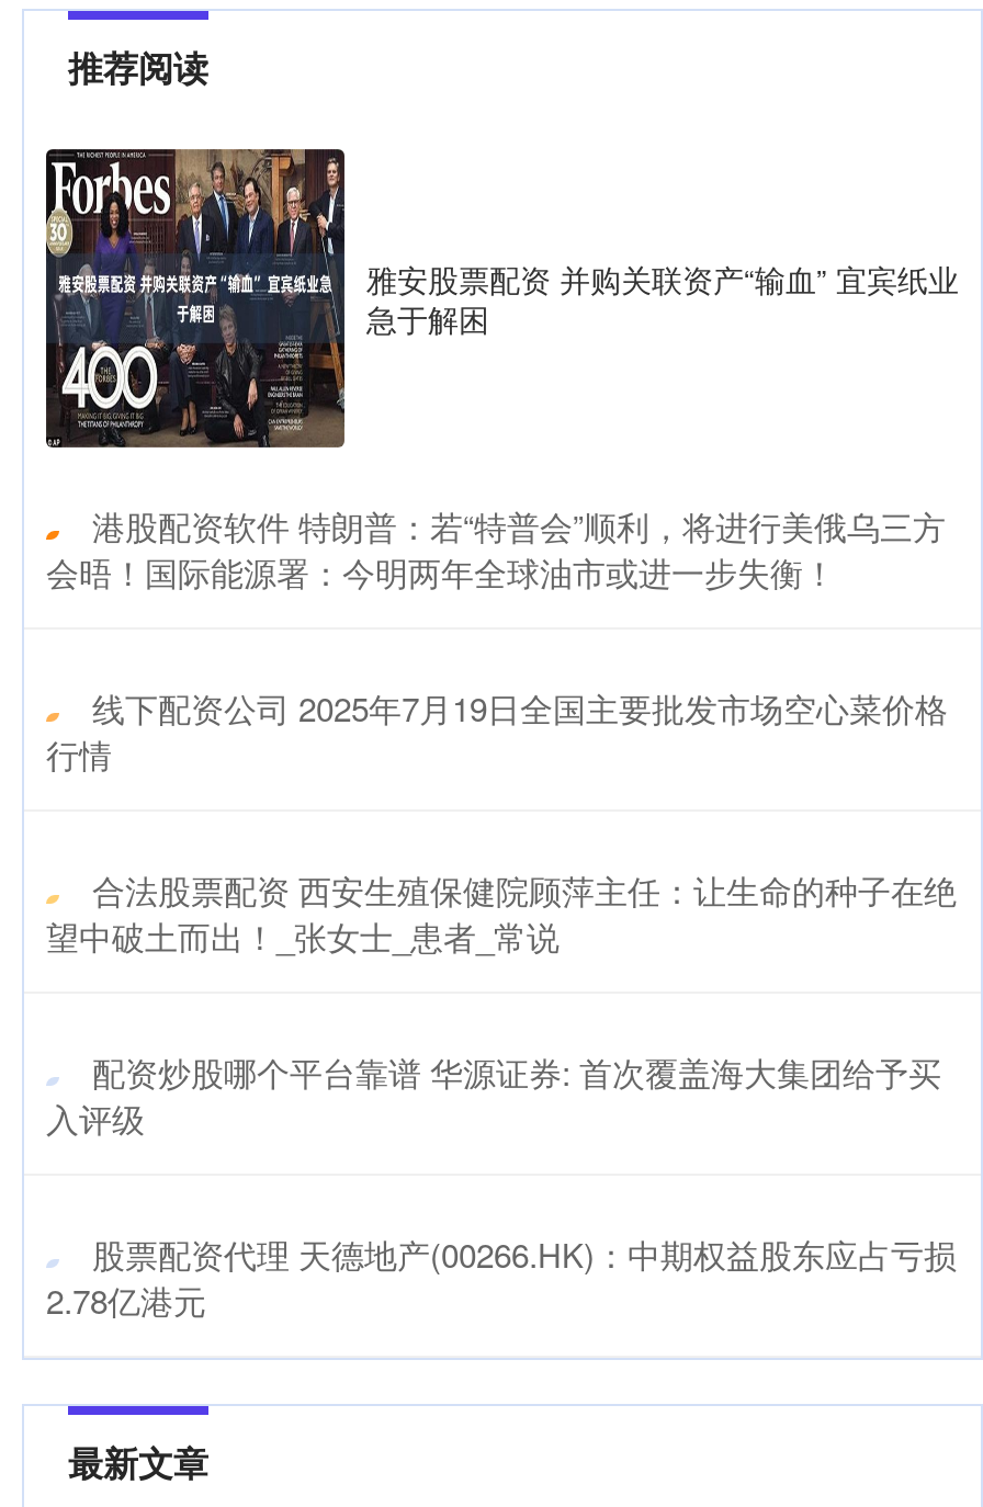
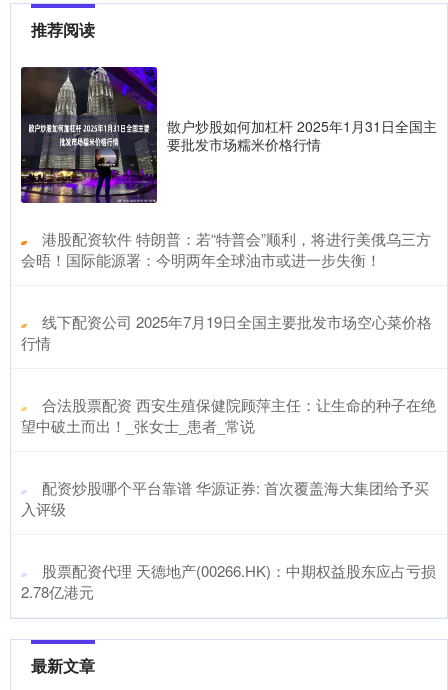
[44,147,959,450] [image] | 雅安股票配资 并购关联资产“输血” 宜宾纸业 | 急于解困 -> [20,66,437,204] [image] | 散户炒股如何加杠杆 2025年1月31日全国主 | 要批发市场糯米价格行情

